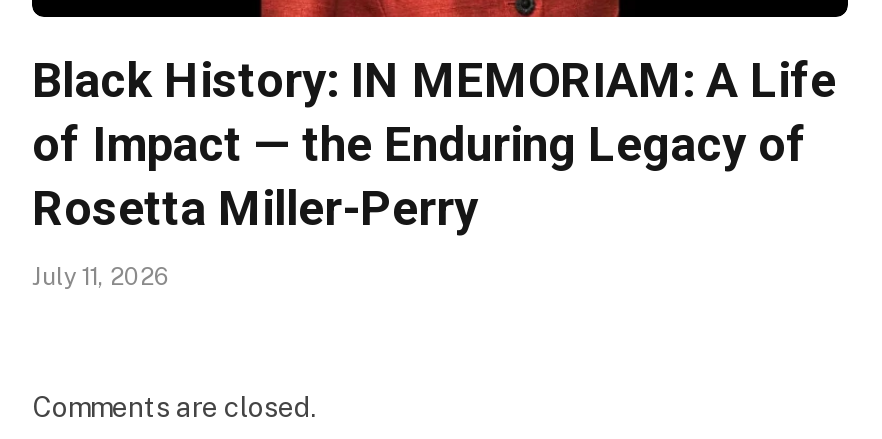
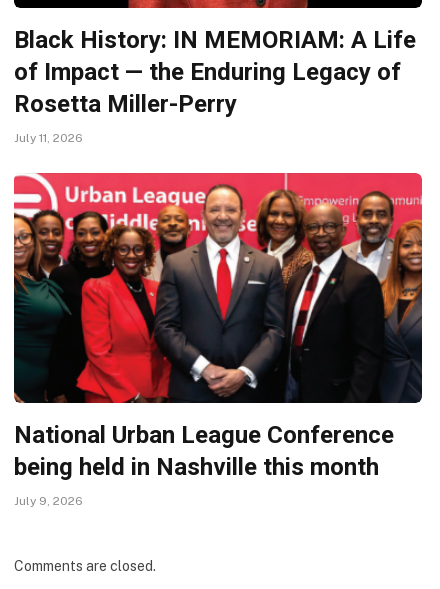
none -> [13,172,423,508] [image] | National Urban League Conference | being held in Nashville this month | July 9, 2026

